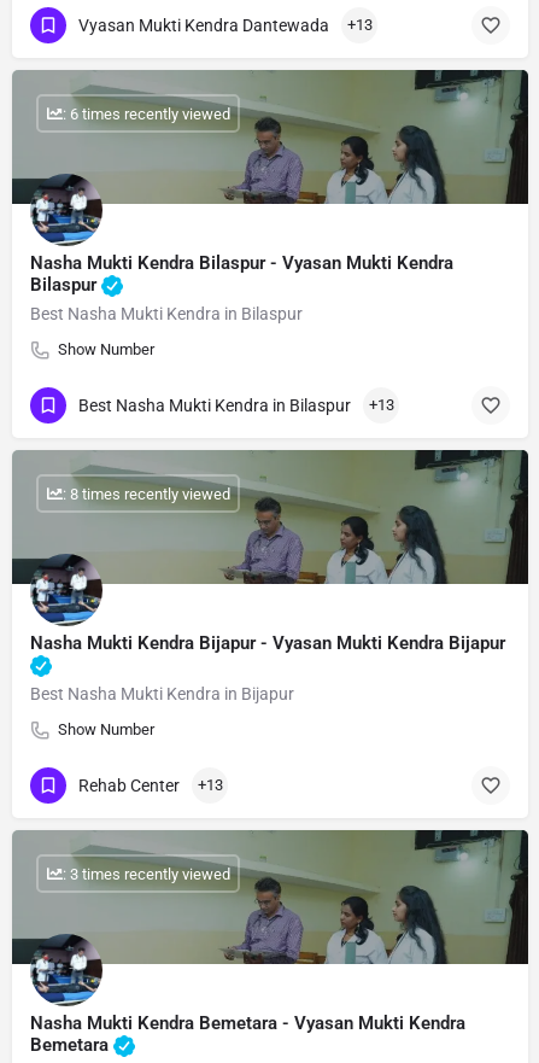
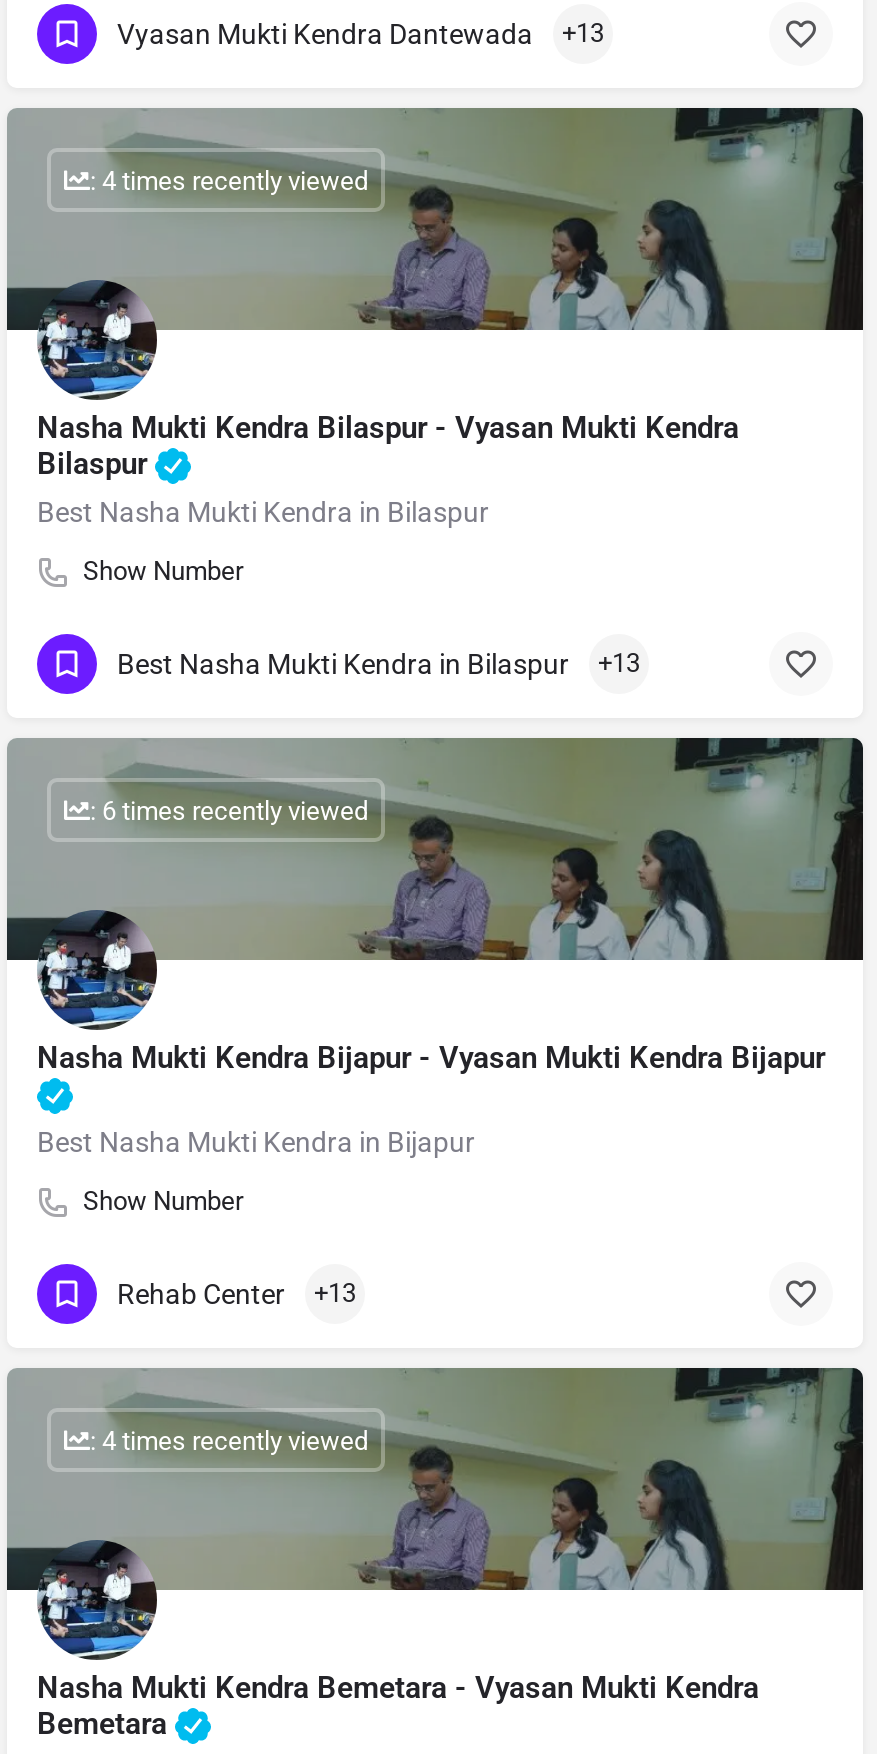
none -> [90,166,368,196] : 4 times recently viewed
moved [62,105,230,123] -> [90,796,368,826]: : 6 times recently viewed
[62,485,230,503] : 8 times recently viewed -> none
[62,865,230,883] : 3 times recently viewed -> [90,1426,368,1456] : 4 times recently viewed

